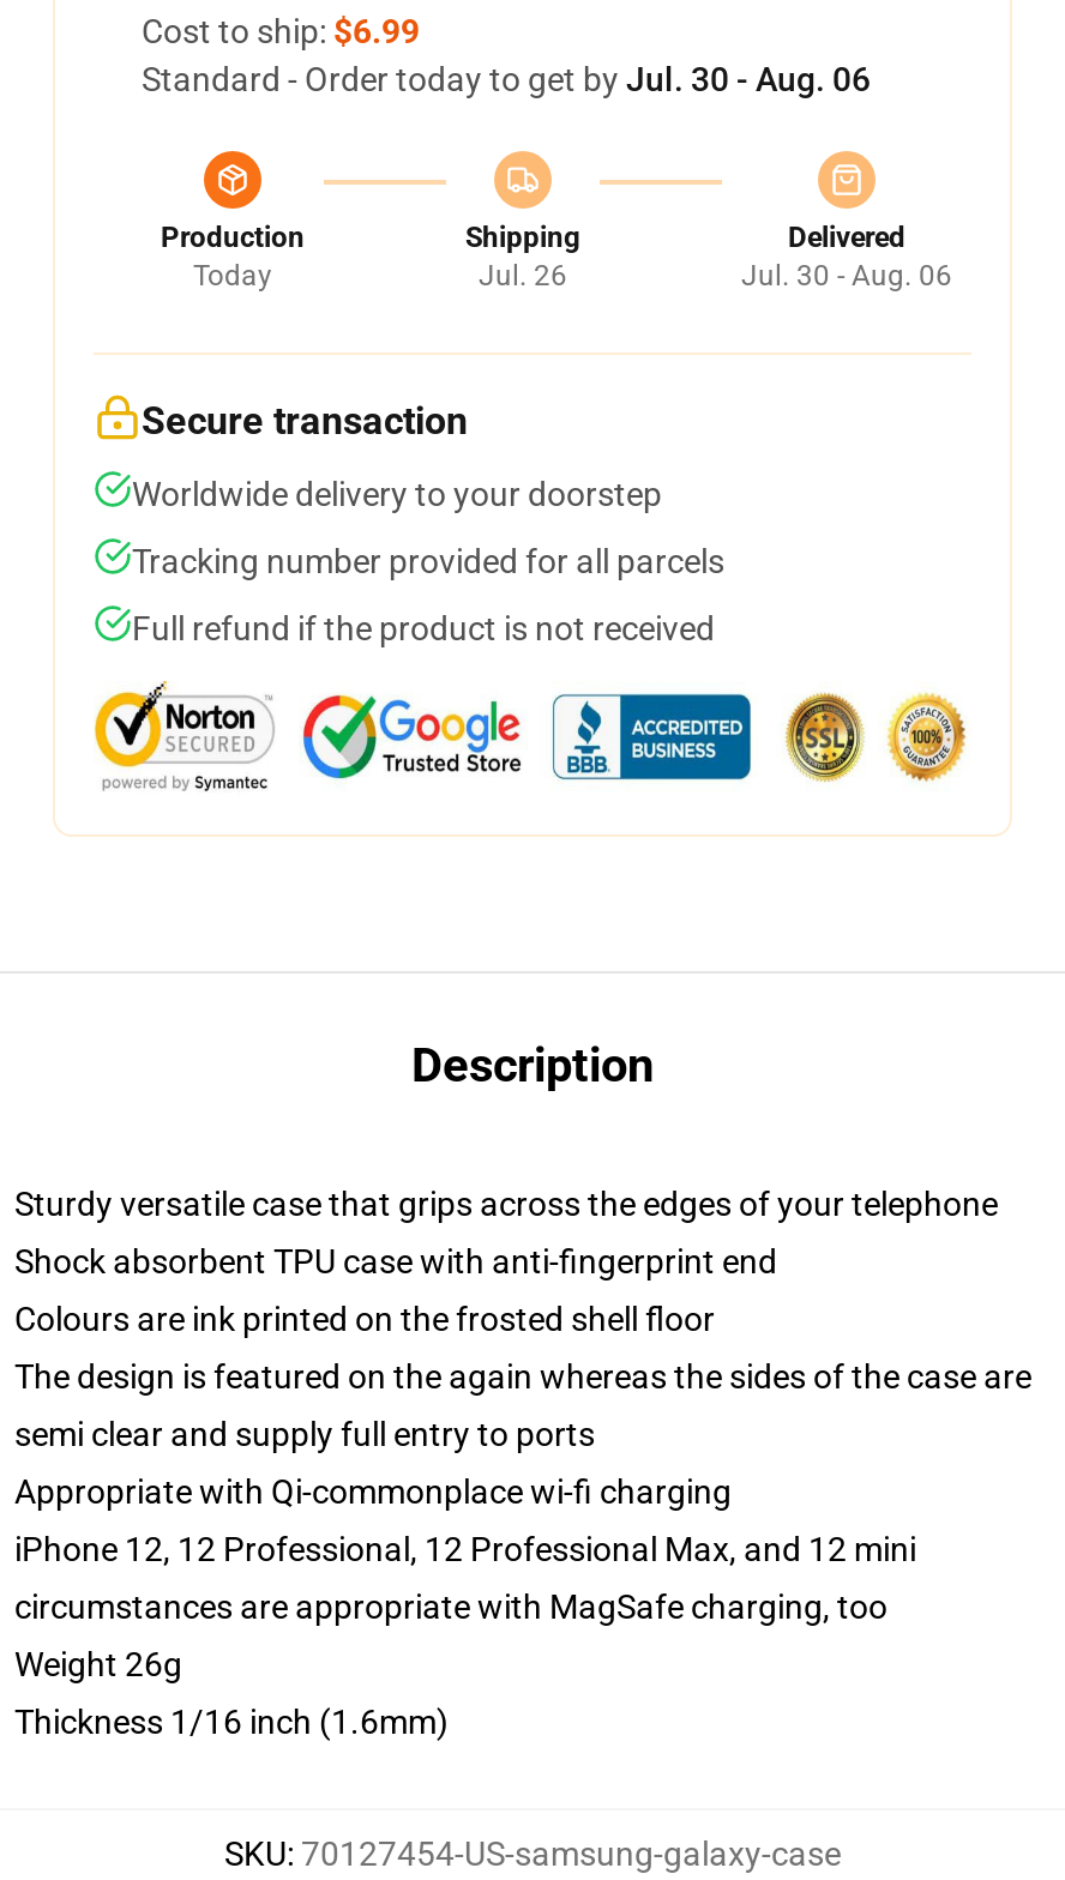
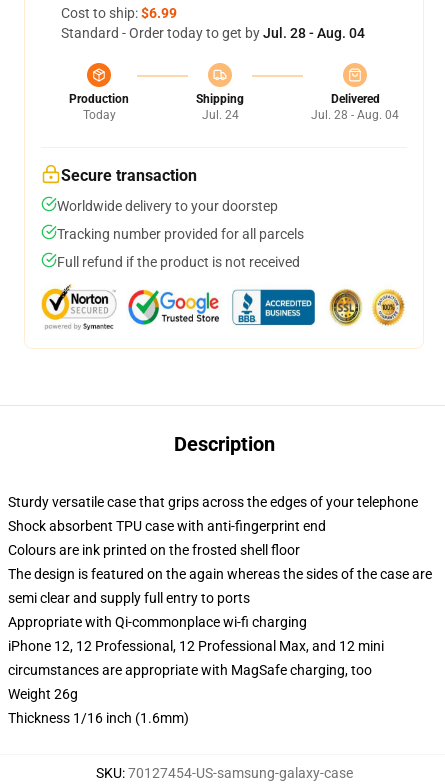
[142,60,871,98] Standard - Order today to get by Jul. 30 - Aug. 06 -> [61,25,365,41] Standard - Order today to get by Jul. 28 - Aug. 04
[479,259,567,293] Jul. 26 -> [201,108,238,122] Jul. 24
[741,259,952,293] Jul. 30 - Aug. 06 -> [311,108,399,122] Jul. 28 - Aug. 04

